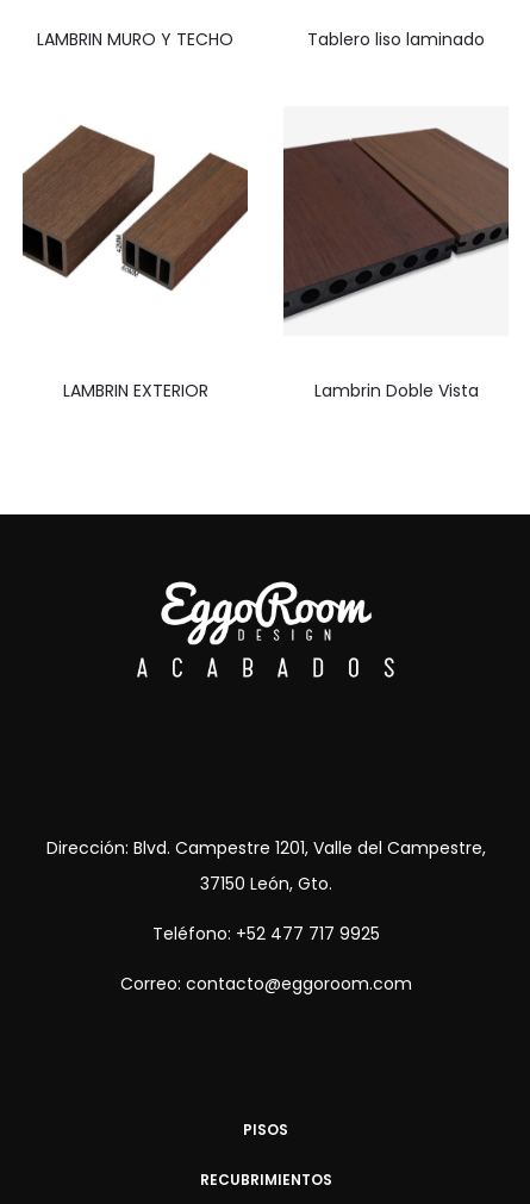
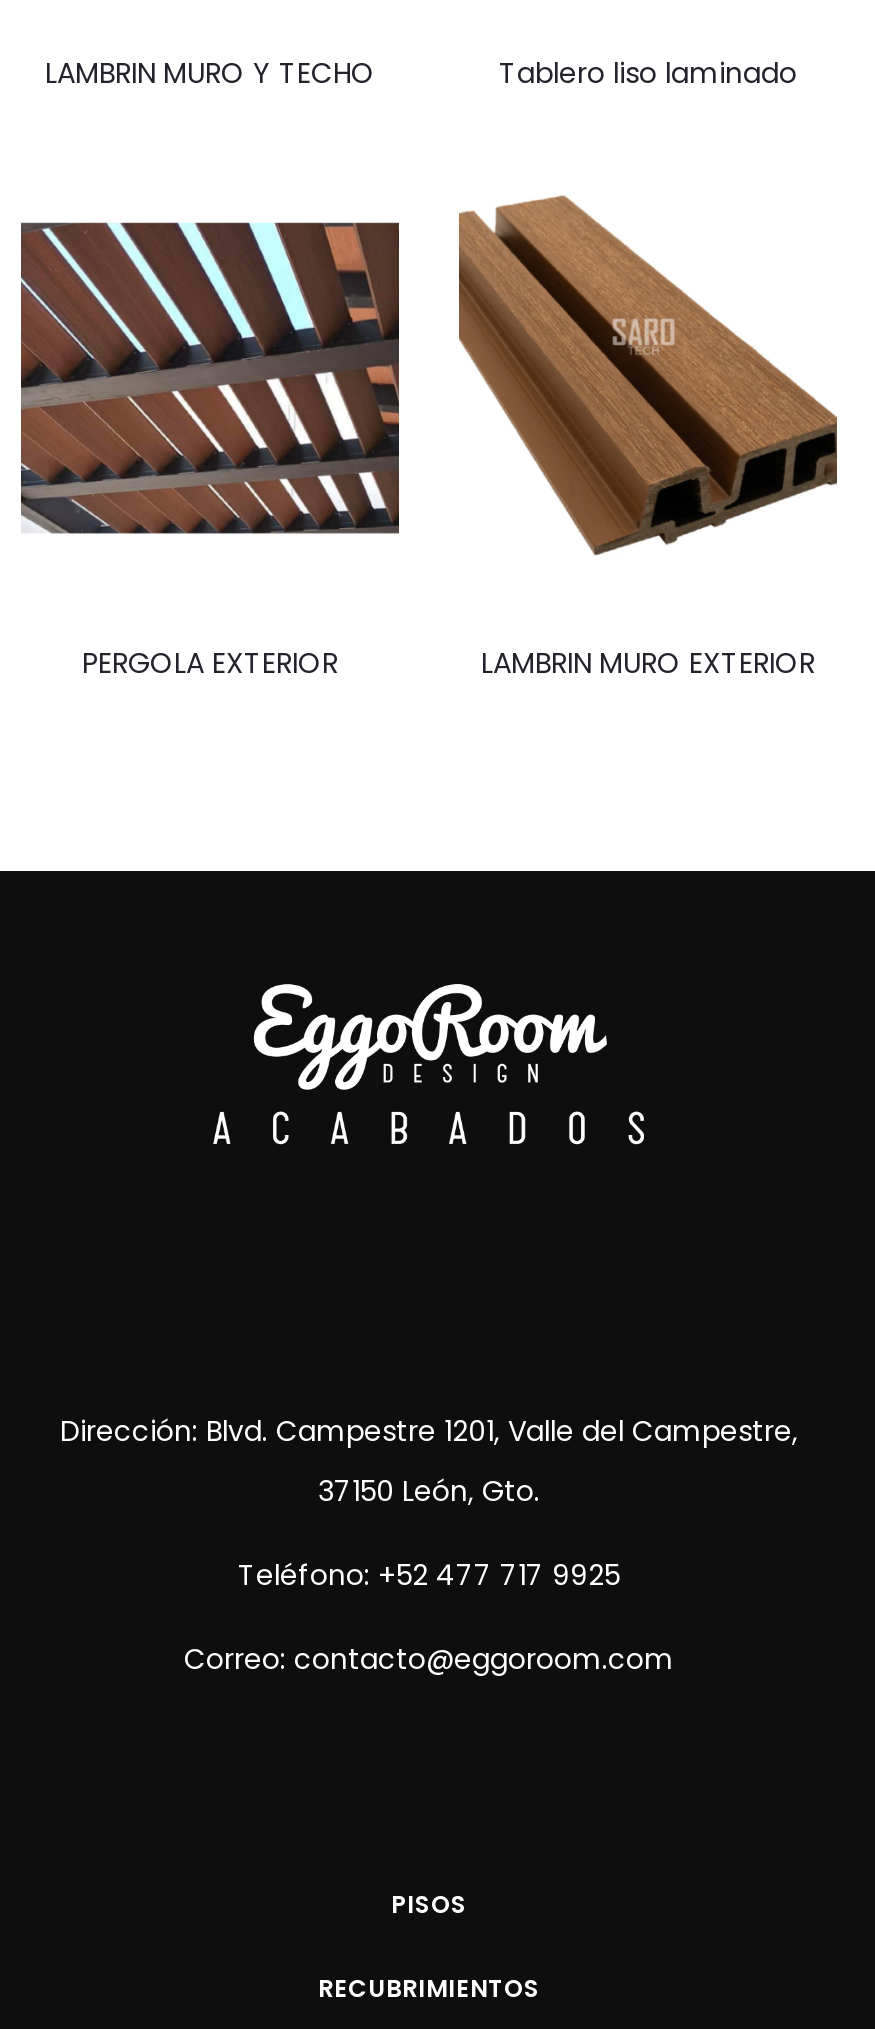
[282,113,510,325] [image] -> [457,195,839,557] [image]
[21,124,248,313] [image] -> [19,219,401,535] [image]
[63,379,478,403] LAMBRIN EXTERIOR | Lambrin Doble Vista -> [82,643,815,683] PERGOLA EXTERIOR | LAMBRIN MURO EXTERIOR

